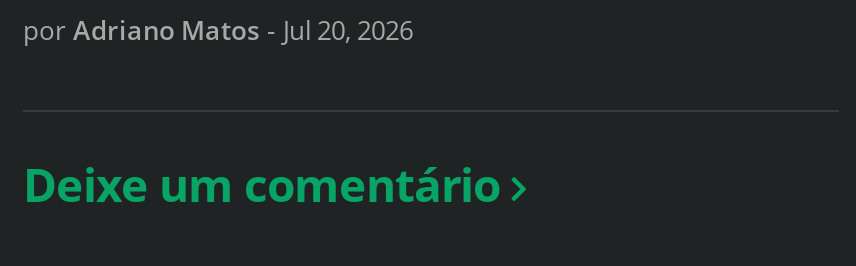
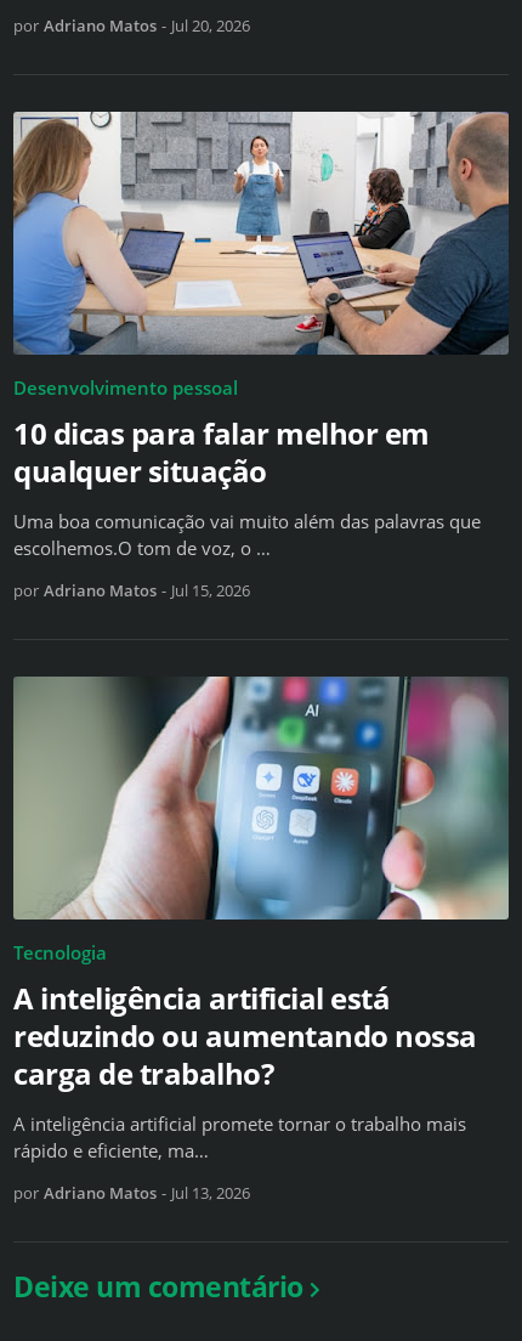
none -> [12,111,510,602] [image] | Desenvolvimento pessoal | 10 dicas para falar melhor em | qualquer situação | Uma boa comunicação vai muito além das palavras que | escolhemos.O tom de voz, o … | por Adriano Matos - Jul 15, 2026
none -> [12,675,510,1204] [image] | Tecnologia | A inteligência artificial está | reduzindo ou aumentando nossa | carga de trabalho? | A inteligência artificial promete tornar o trabalho mais | rápido e eficiente, ma… | por Adriano Matos - Jul 13, 2026

